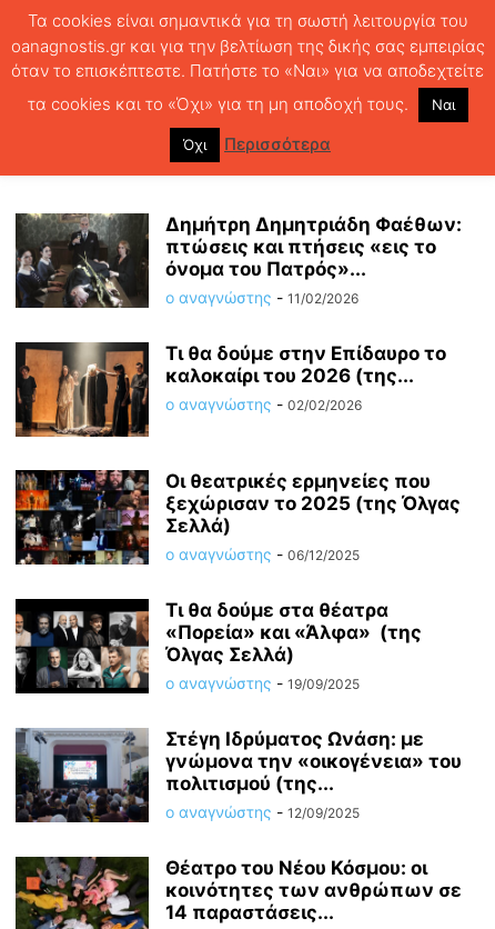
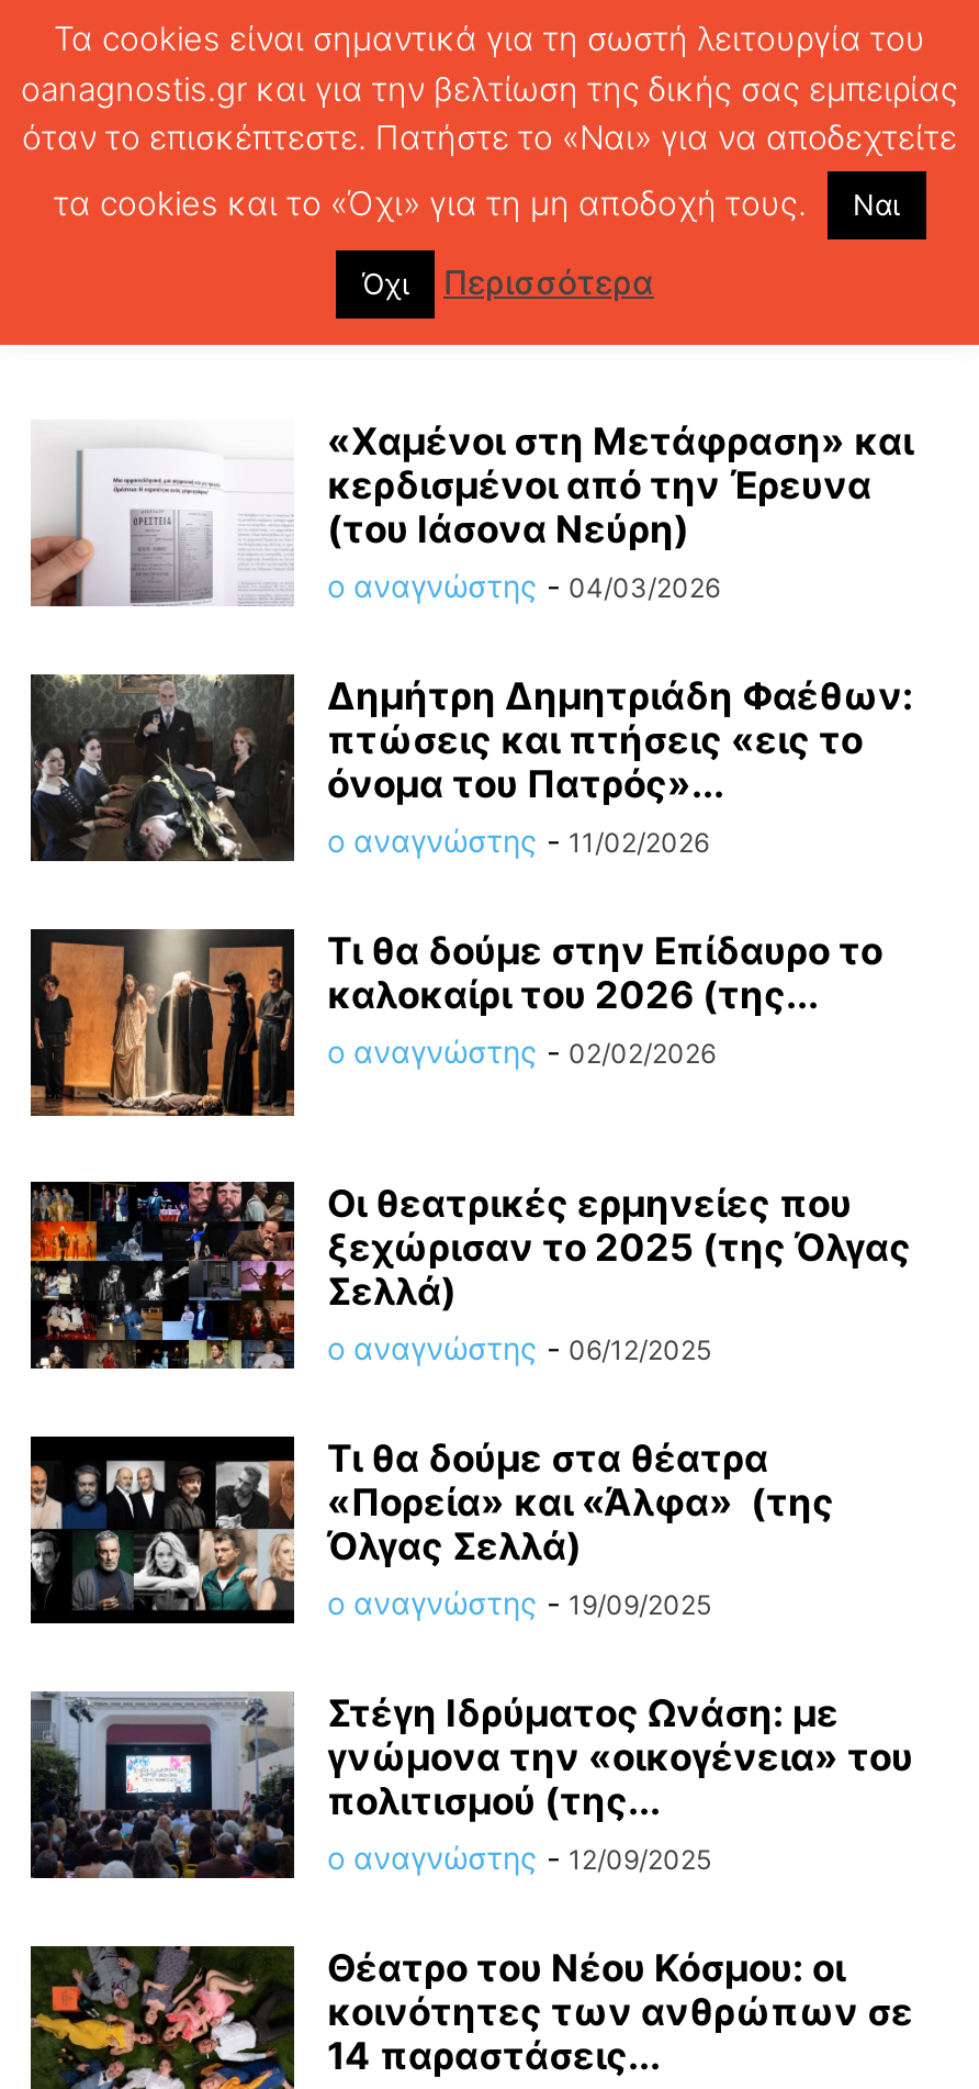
none -> [29,420,913,608] [image] | «Χαμένοι στη Μετάφραση» και | κερδισμένοι από την Έρευνα | (του Ιάσονα Νεύρη) | ο αναγνώστης - 04/03/2026

